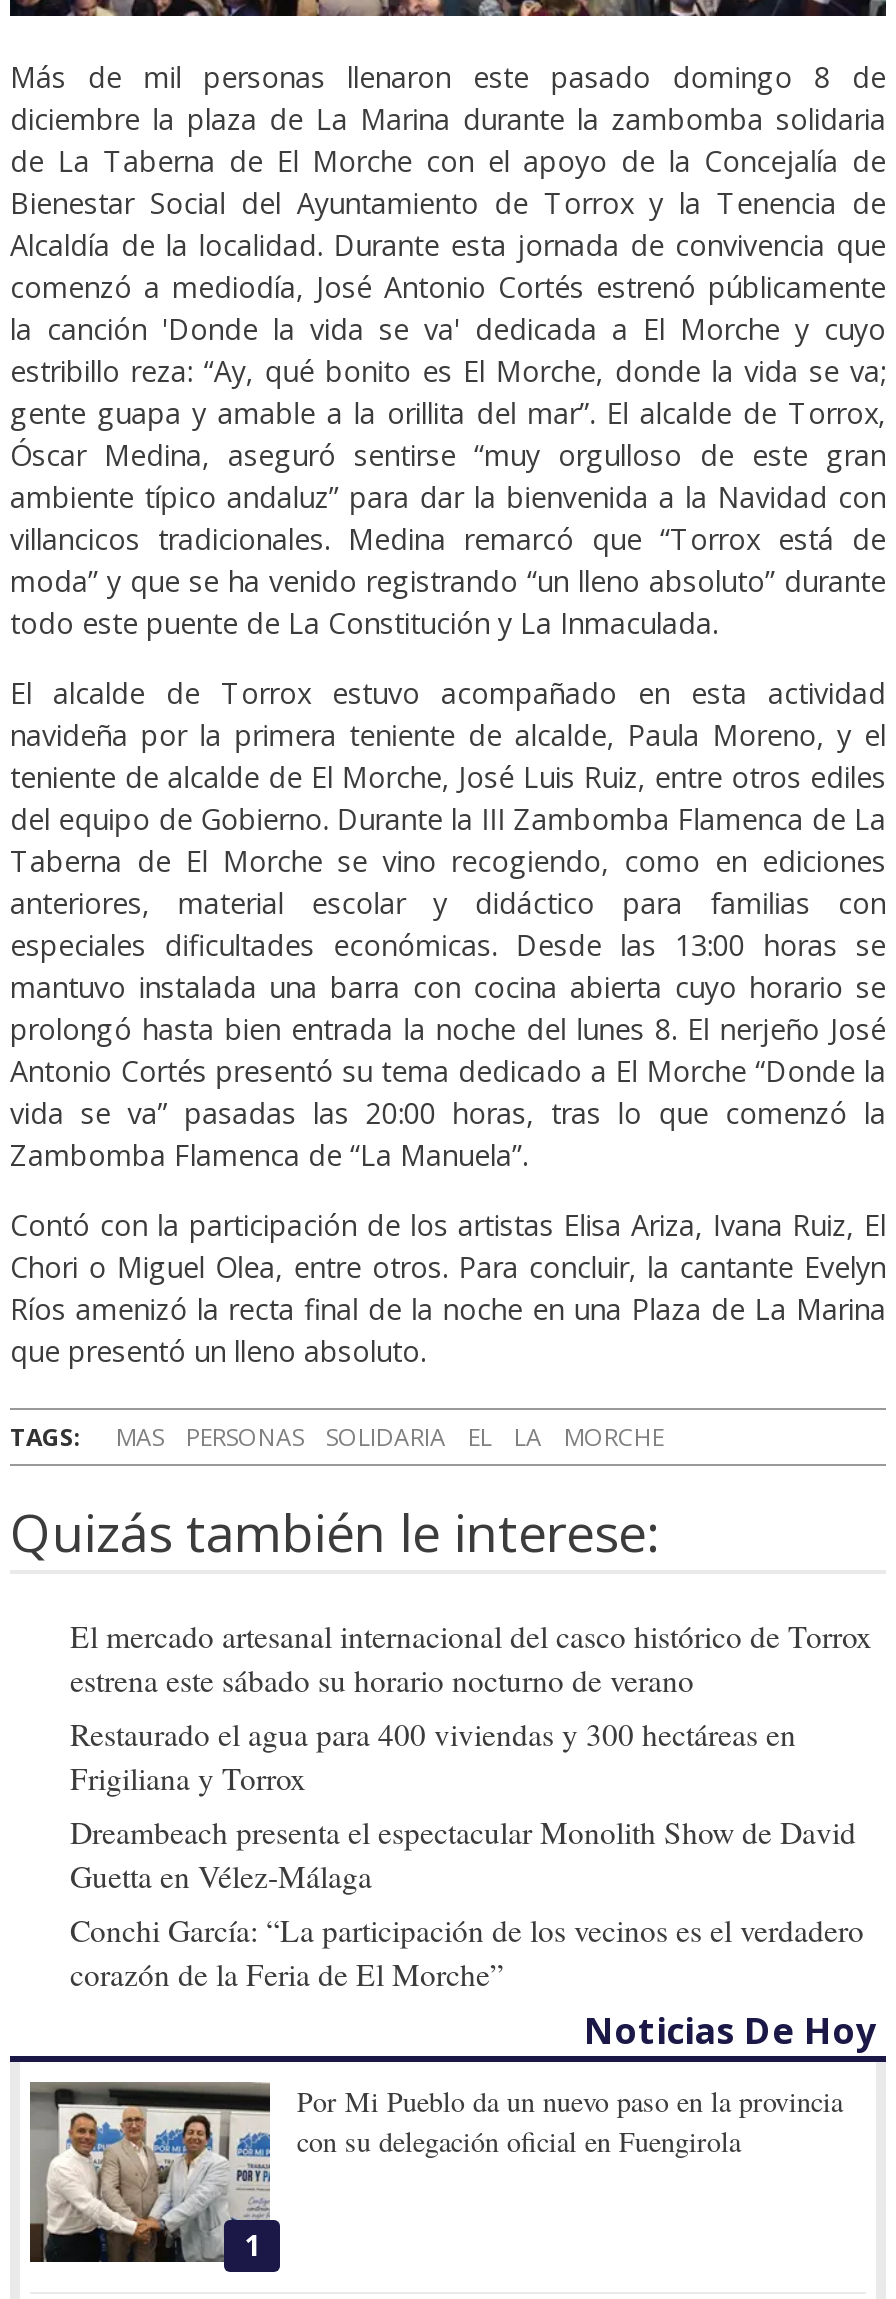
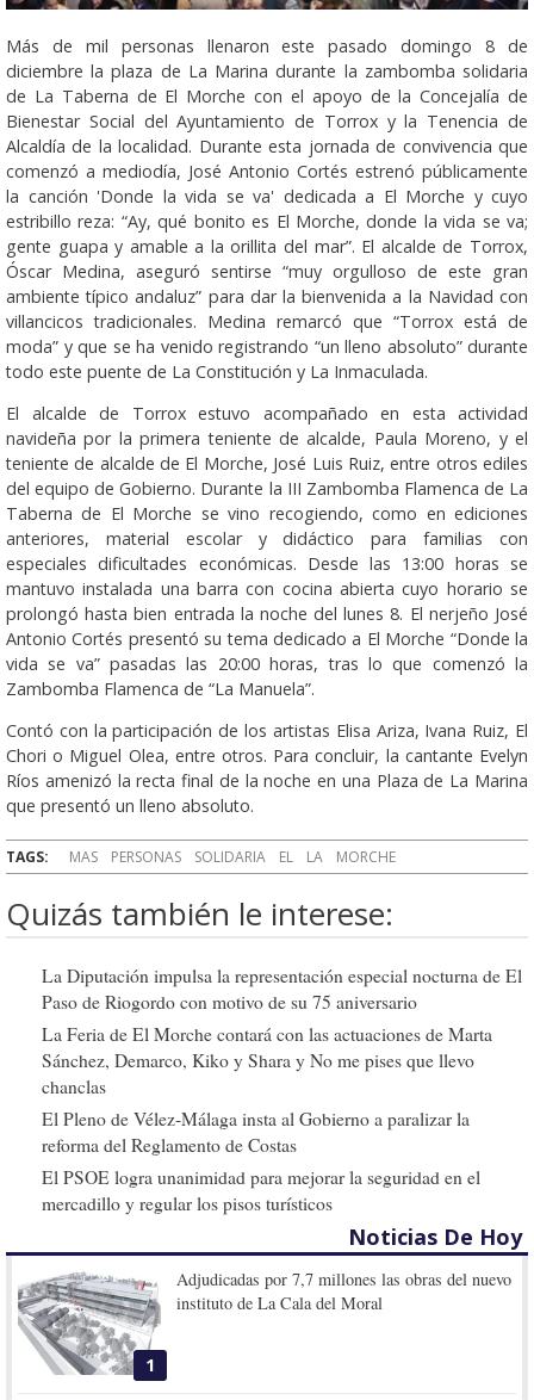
[70,1617,872,1995] El mercado artesanal internacional del casco histórico de Torrox | estrena este sábado su horario nocturno de verano | Restaurado el agua para 400 viviendas y 300 hectáreas en | Frigiliana y Torrox | Dreambeach presenta el espectacular Monolith Show de David | Guetta en Vélez-Málaga | Conchi García: “La participación de los vecinos es el verdadero | corazón de la Feria de El Morche” -> [42,964,522,1216] La Diputación impulsa la representación especial nocturna de El | Paso de Riogordo con motivo de su 75 aniversario | La Feria de El Morche contará con las actuaciones de Marta | Sánchez, Demarco, Kiko y Shara y No me pises que llevo | chanclas | El Pleno de Vélez-Málaga insta al Gobierno a paralizar la | reforma del Reglamento de Costas | El PSOE logra unanimidad para mejorar la seguridad en el | mercadillo y regular los pisos turísticos
[28,2080,843,2264] [image] | Por Mi Pueblo da un nuevo paso en la provincia | con su delegación oficial en Fuengirola -> [18,1268,512,1376] [image] | Adjudicadas por 7,7 millones las obras del nuevo | instituto de La Cala del Moral

